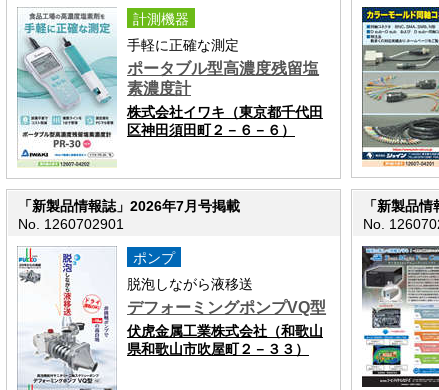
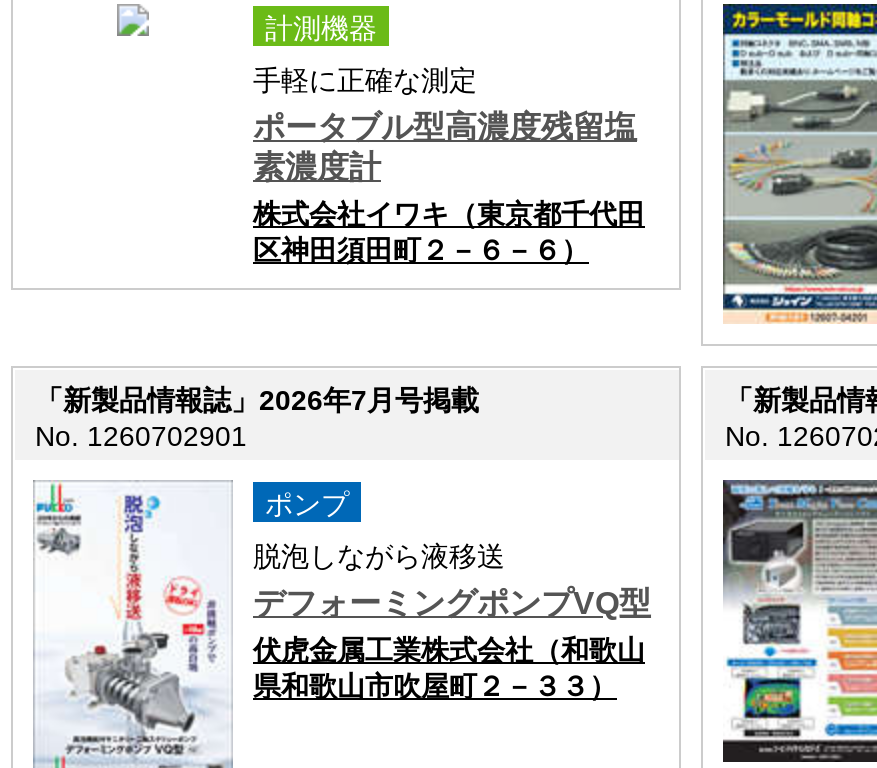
[16,7,118,168] [image] -> none

